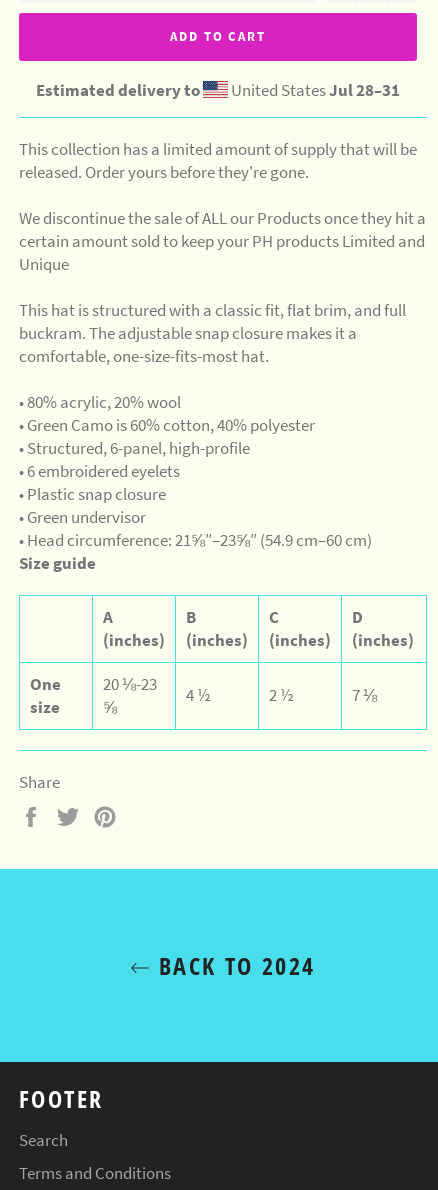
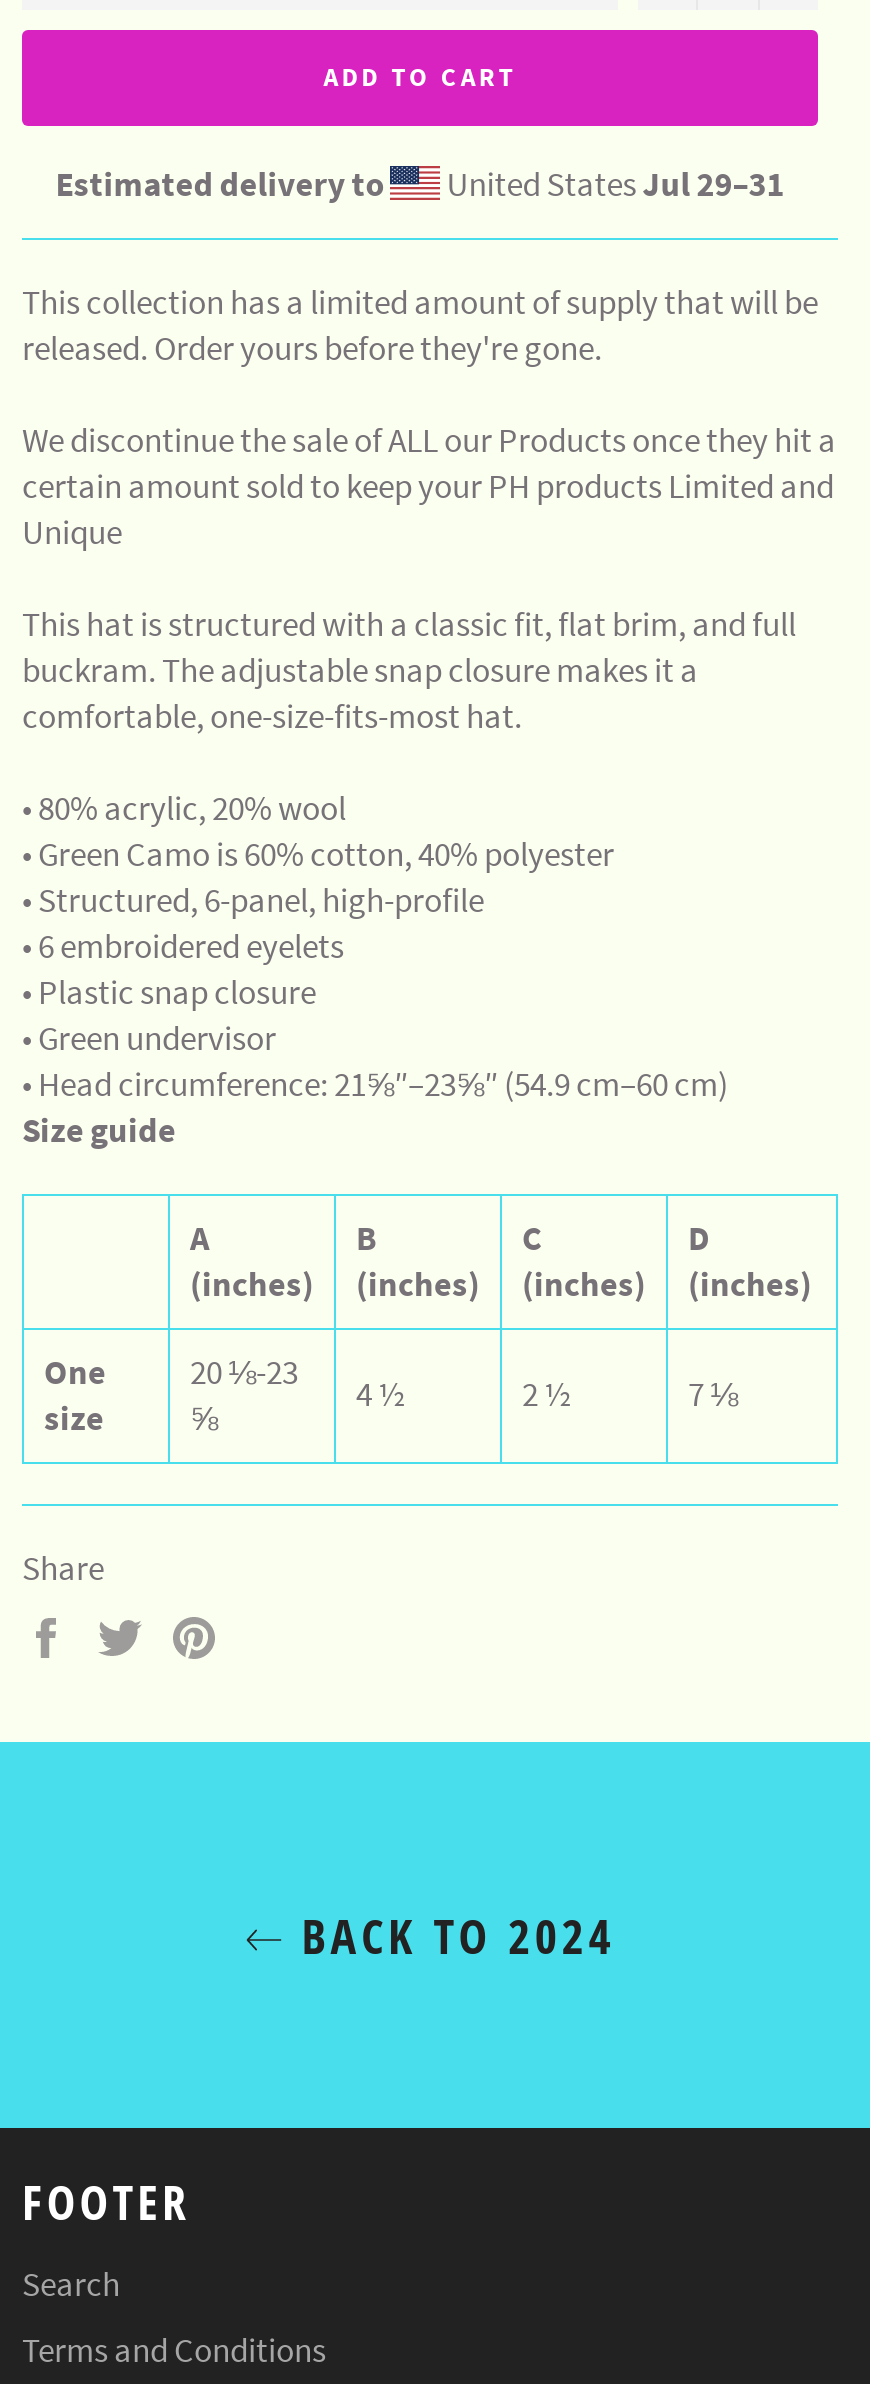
[228,79,400,101] United StatesJul 28–31 -> [440,161,784,205] United StatesJul 29–31

